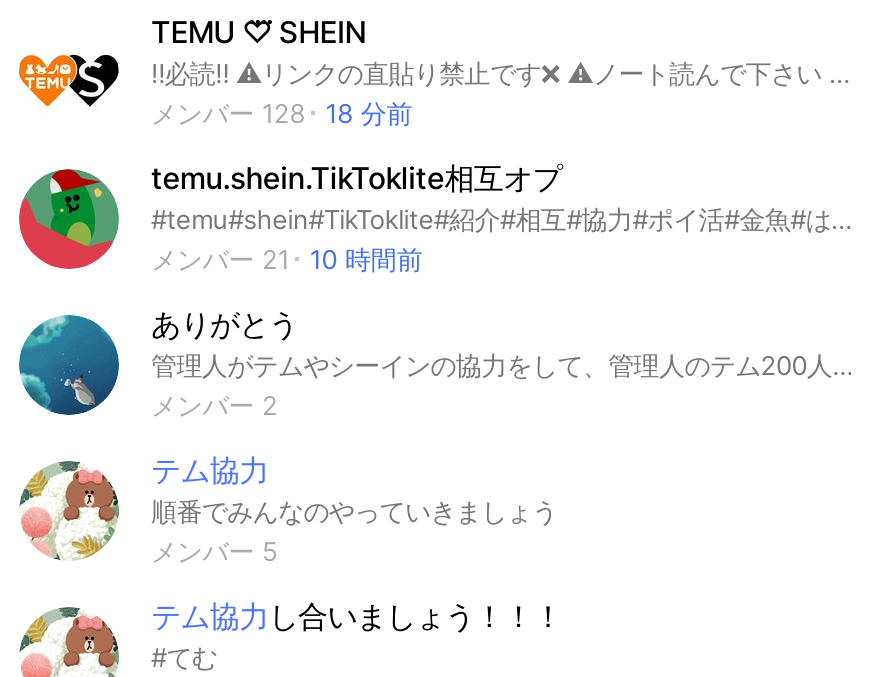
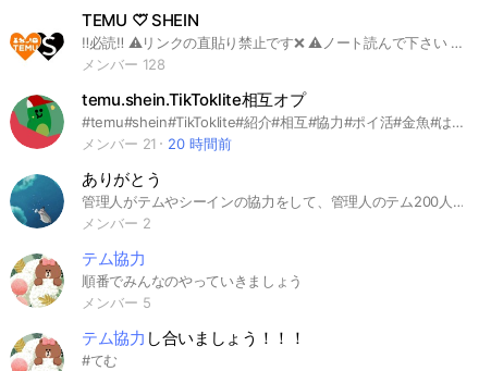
[325,97,412,129] 18 分前 -> none
[151,243,422,275] メンバー 21 10 時間前 -> [82,135,232,152] メンバー 21 20 時間前

